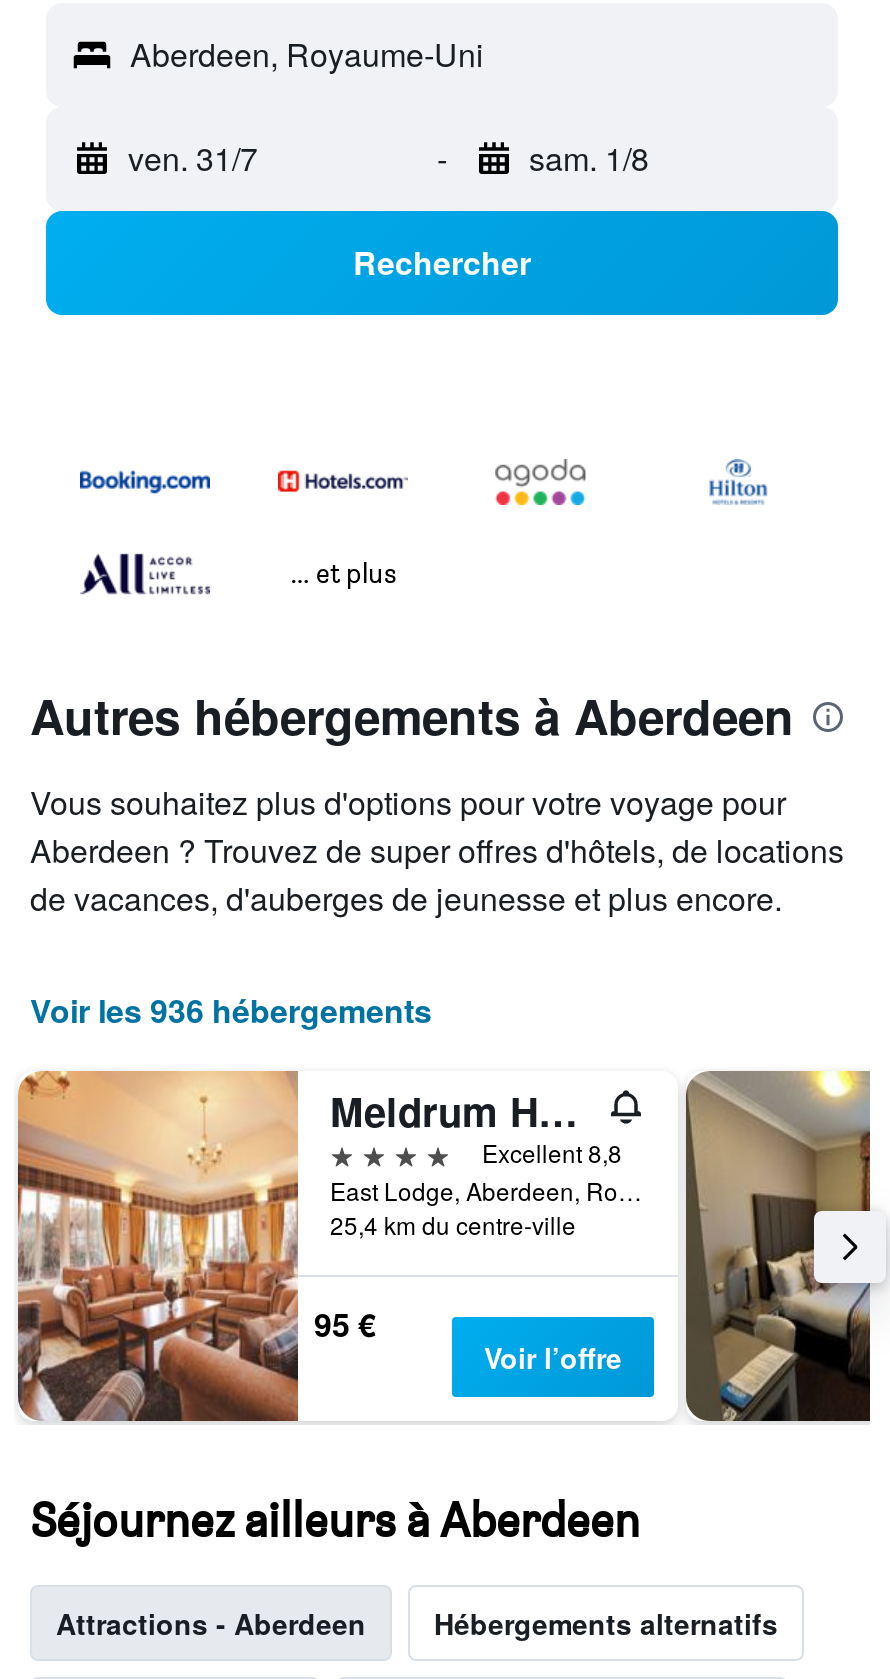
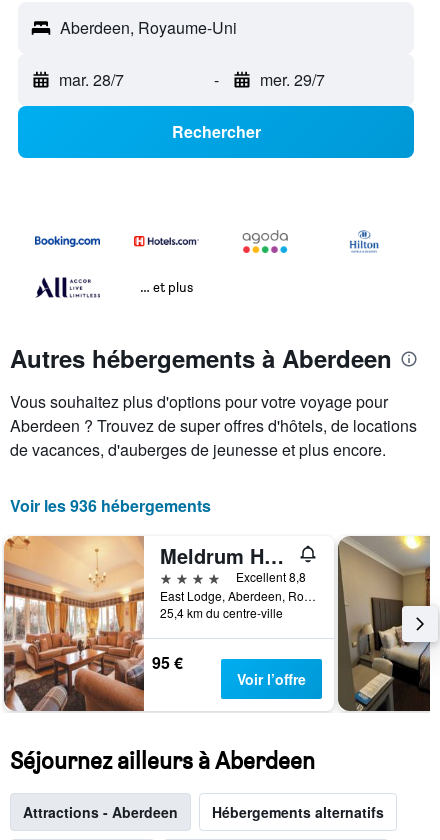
[128,135,258,181] ven. 31/7 -> [59,68,124,91] mar. 28/7
[529,135,649,181] sam. 1/8 -> [259,68,324,91] mer. 29/7

